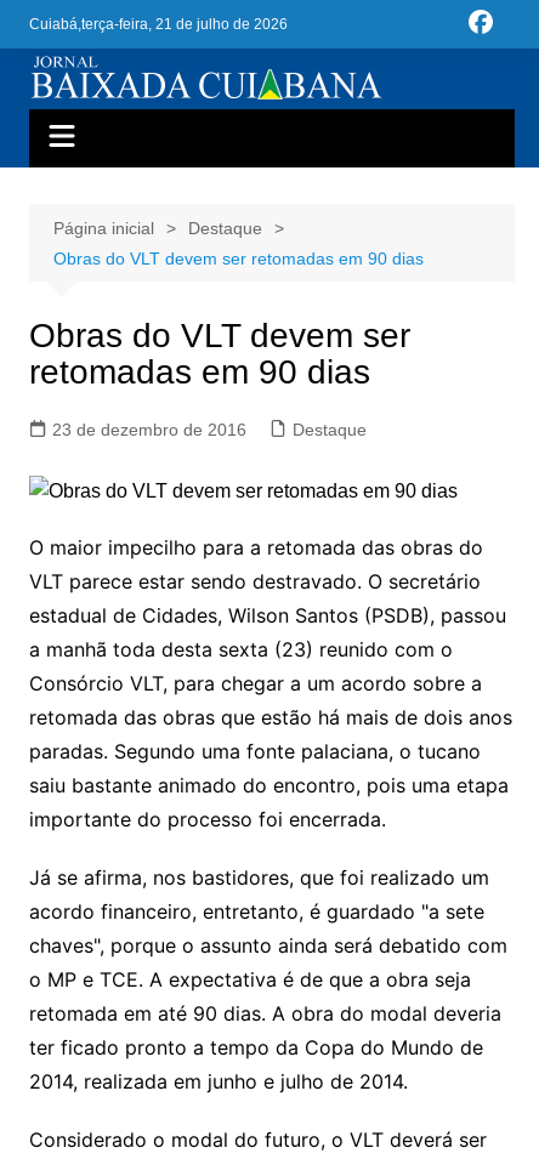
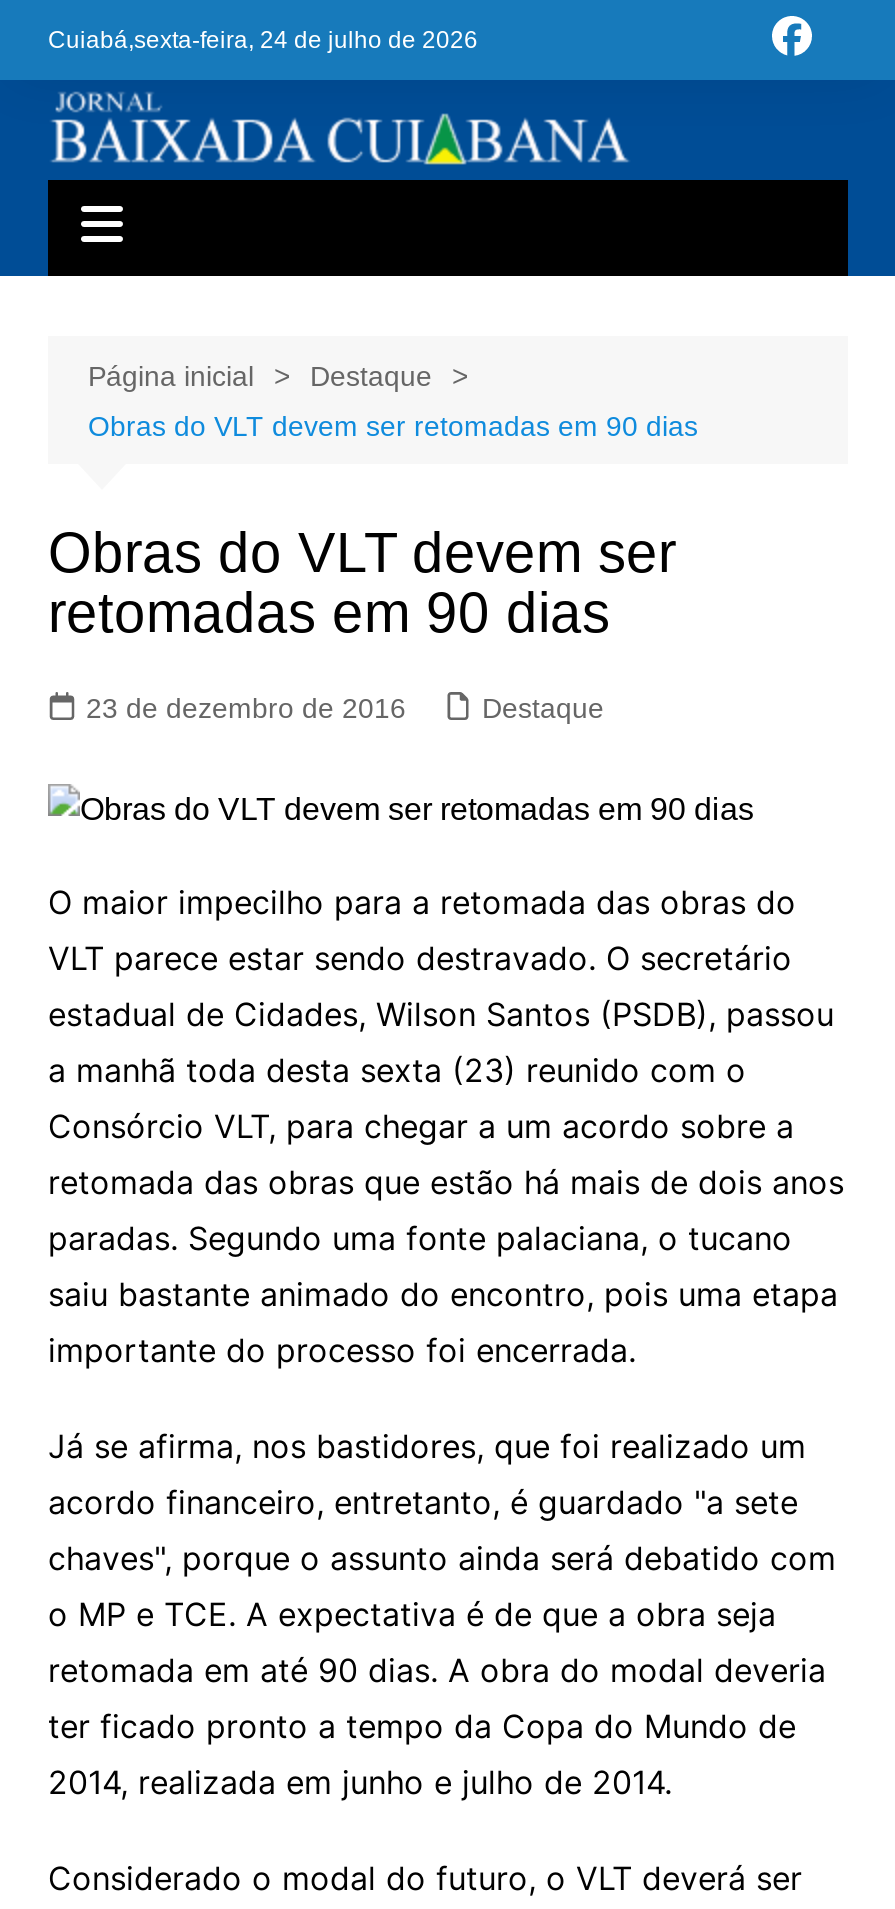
[29,15,288,32] Cuiabá,terça-feira, 21 de julho de 2026 -> [48,25,478,53] Cuiabá,sexta-feira, 24 de julho de 2026

